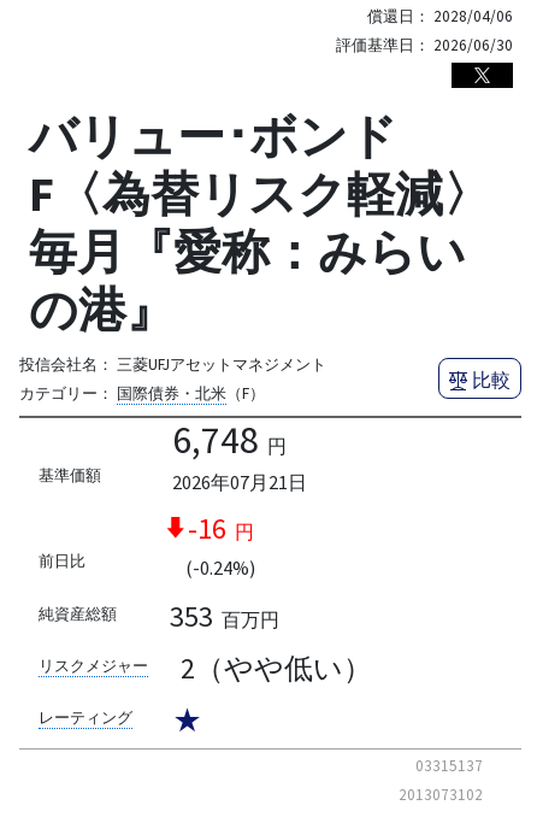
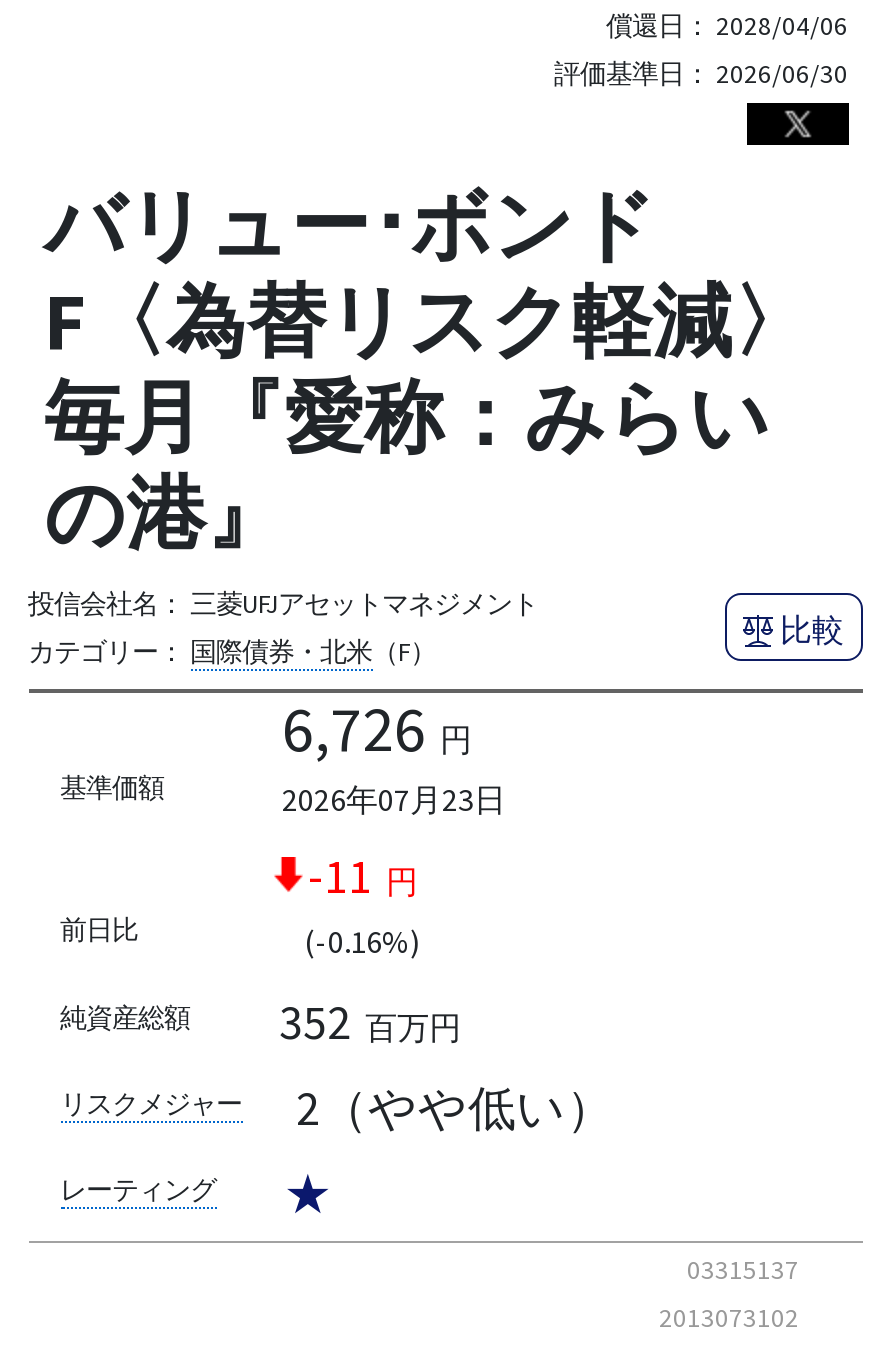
[172,415,286,463] 6,748 円 -> [282,688,472,768] 6,726 円
[172,469,306,494] 2026年07月21日 -> [282,778,506,818] 2026年07月23日
[187,509,253,547] -16 円 -> [308,844,418,906] -11 円
[185,555,255,579] (-0.24%) -> [304,920,420,960] (-0.16%)
[170,598,279,635] 353 百万円 -> [279,991,461,1053] 352 百万円

